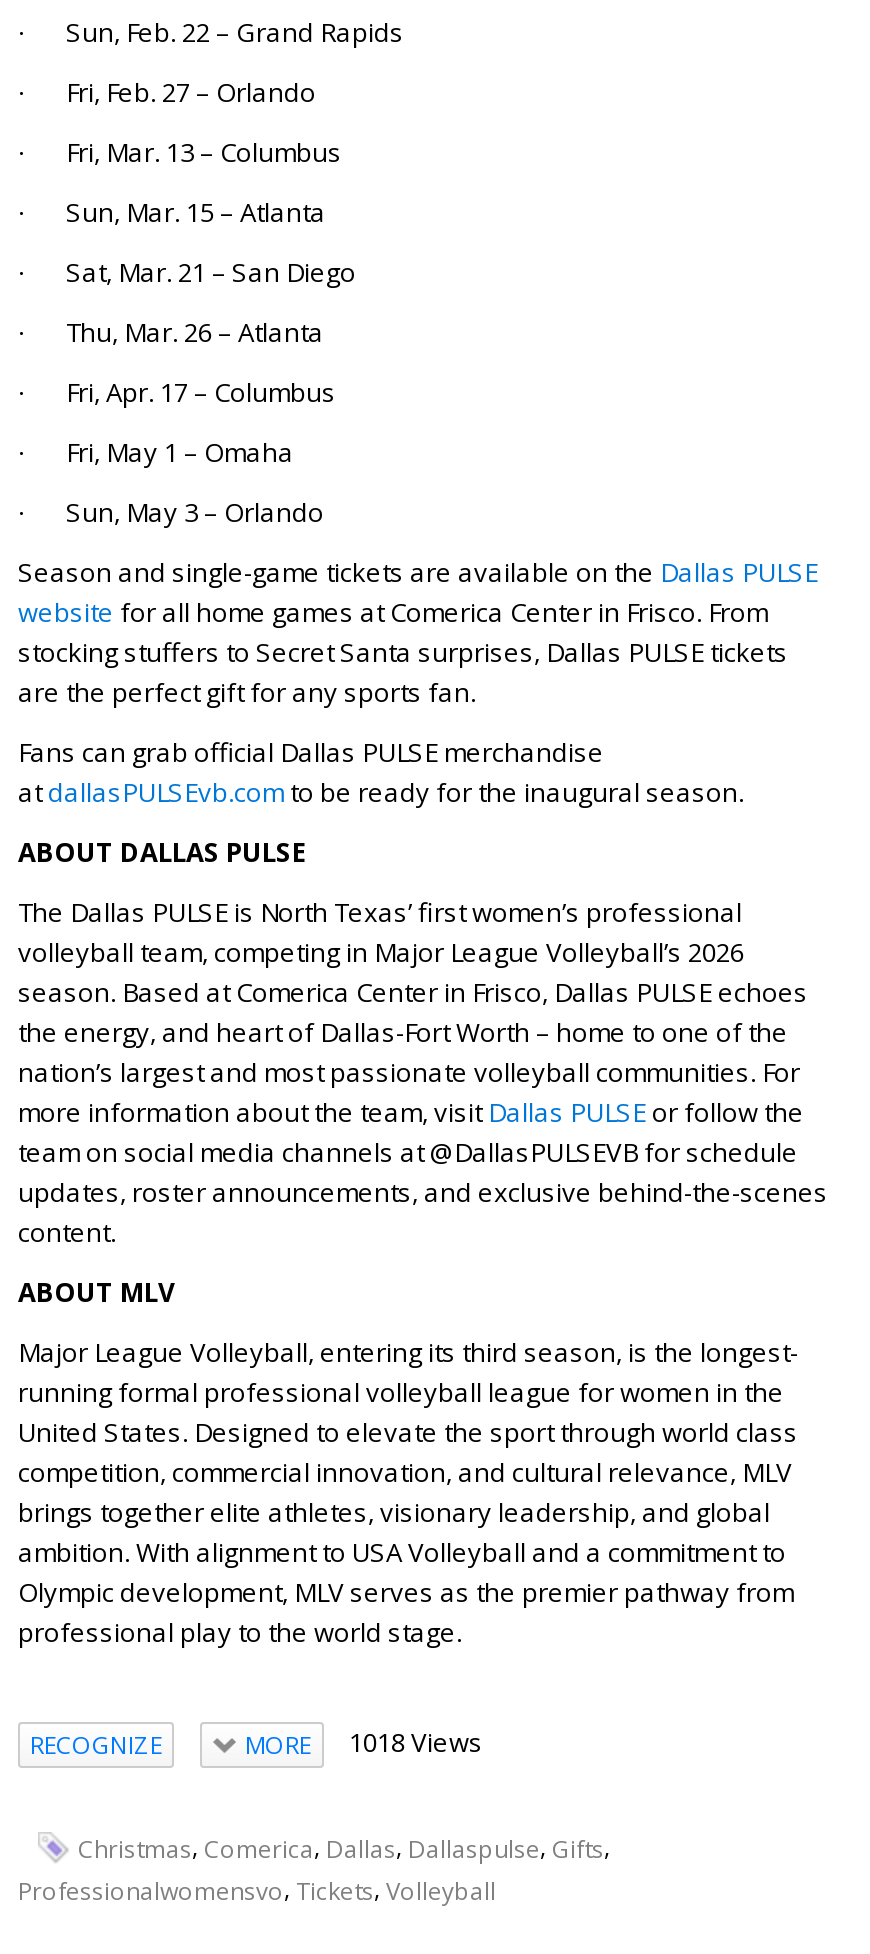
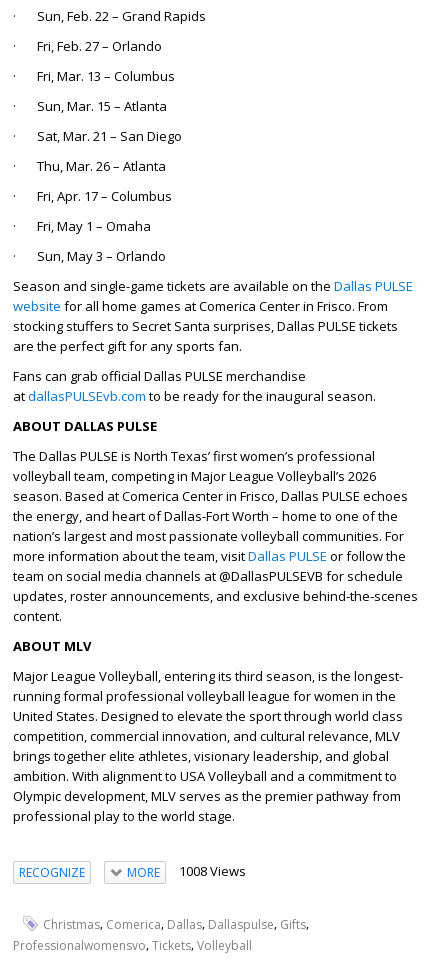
[245,1724,483,1762] MORE 1018 Views -> [126,862,245,881] MORE 1008 Views

